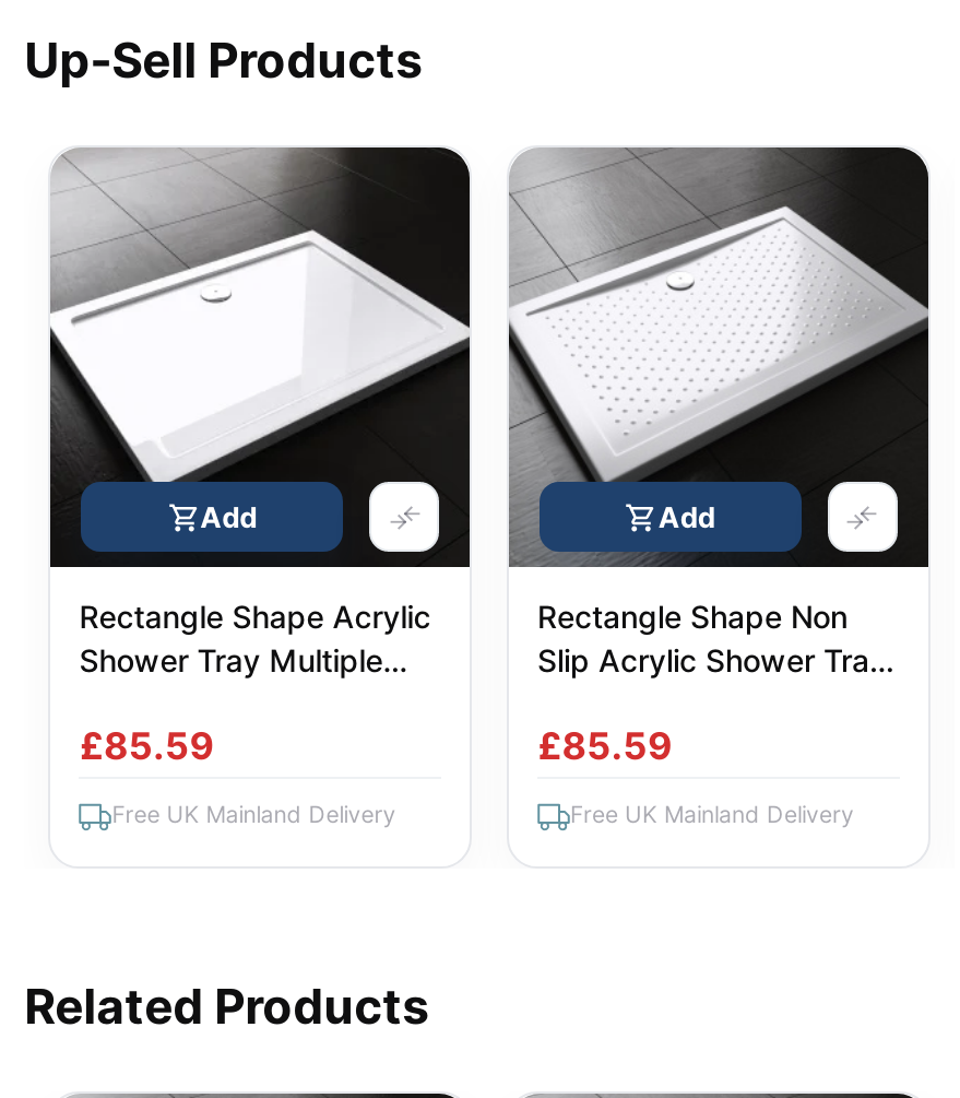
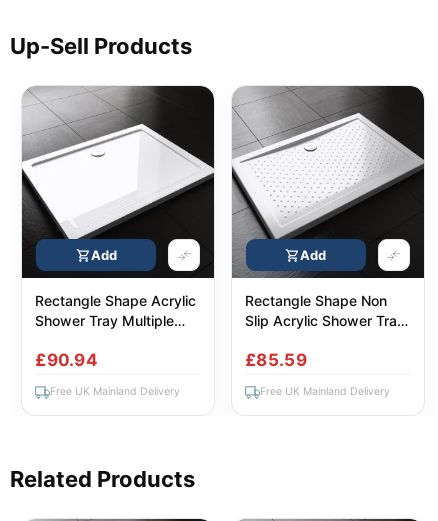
[79,723,214,767] £85.59 -> [35,350,98,370] £90.94

